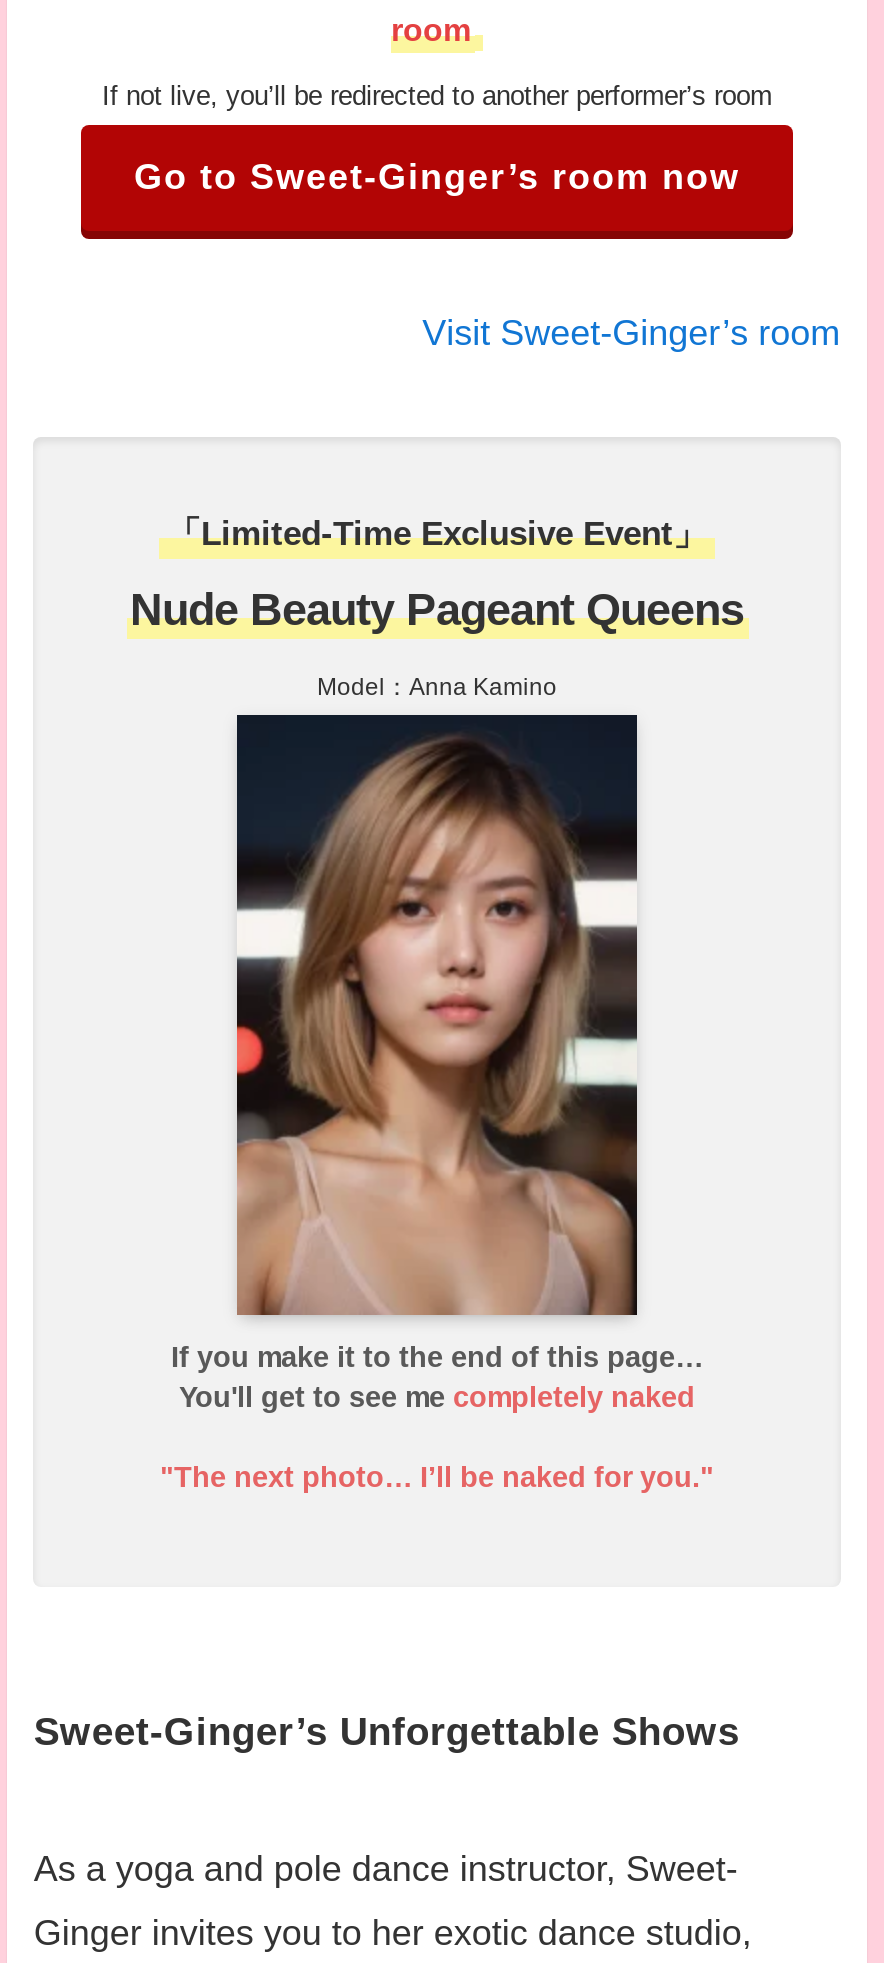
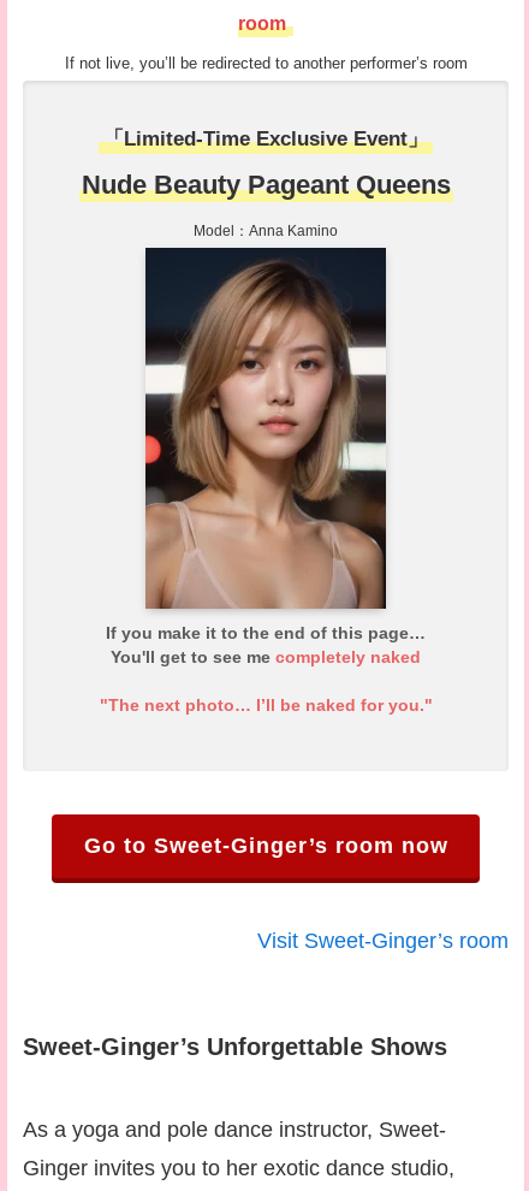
moved [134,157,740,197] -> [84,834,448,858]: Go to Sweet-Ginger’s room now
moved [422,314,840,354] -> [257,928,508,952]: Visit Sweet-Ginger’s room
moved [130,515,744,1493] -> [81,127,450,715]: [image] | 「Limited-Time Exclusive Event」 | Nude Beauty Pageant Queens | Model：Anna Kamino | If you make it to the end of this page… | You'll get to see me completely naked | "The next photo… I’ll be naked for you."

